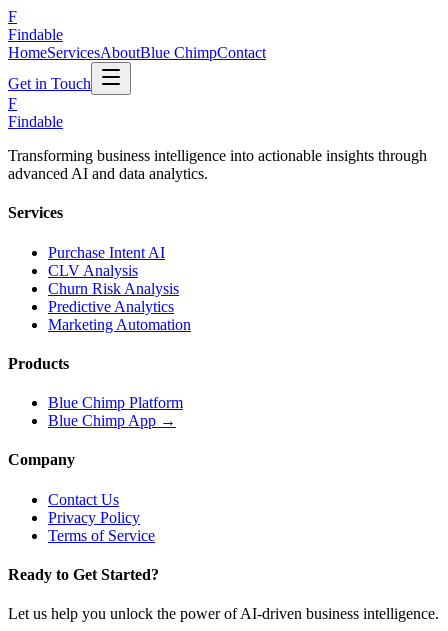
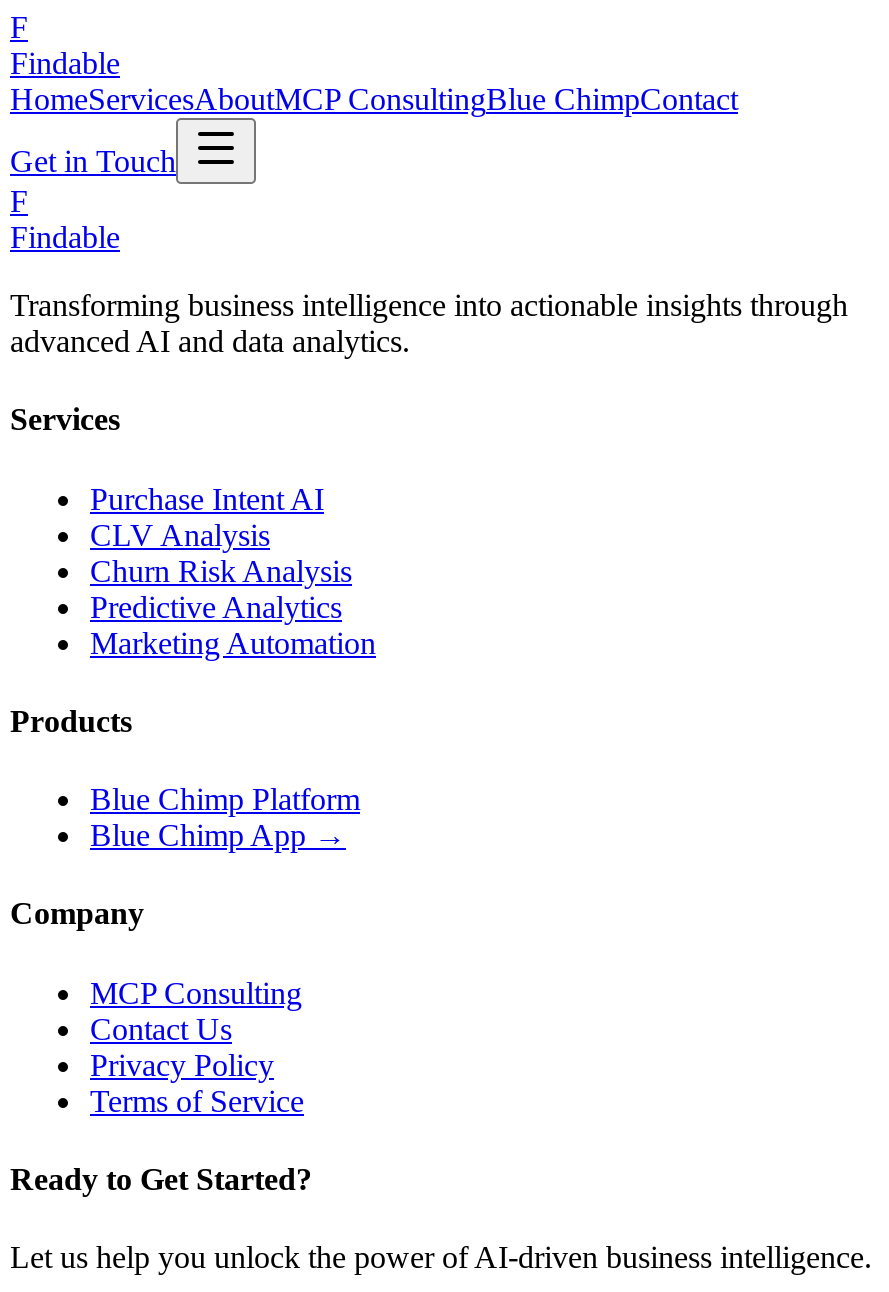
[8,44,266,61] HomeServicesAboutBlue ChimpContact -> [10,82,738,116] HomeServicesAboutMCP ConsultingBlue ChimpContact
none -> [90,975,302,1009] MCP Consulting

